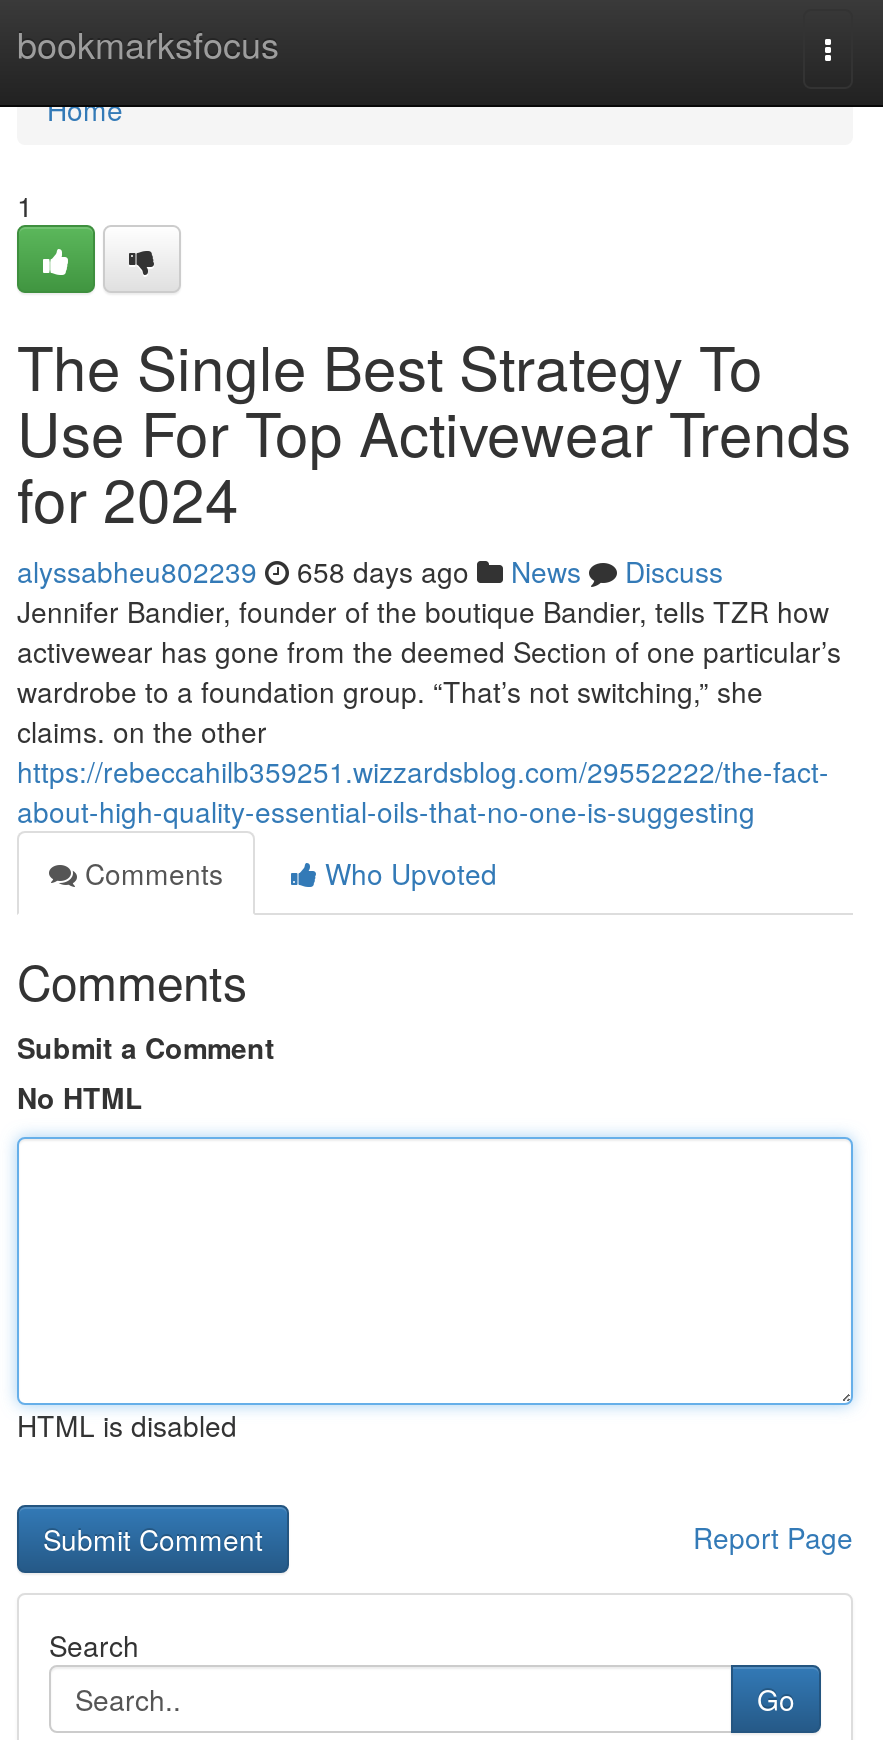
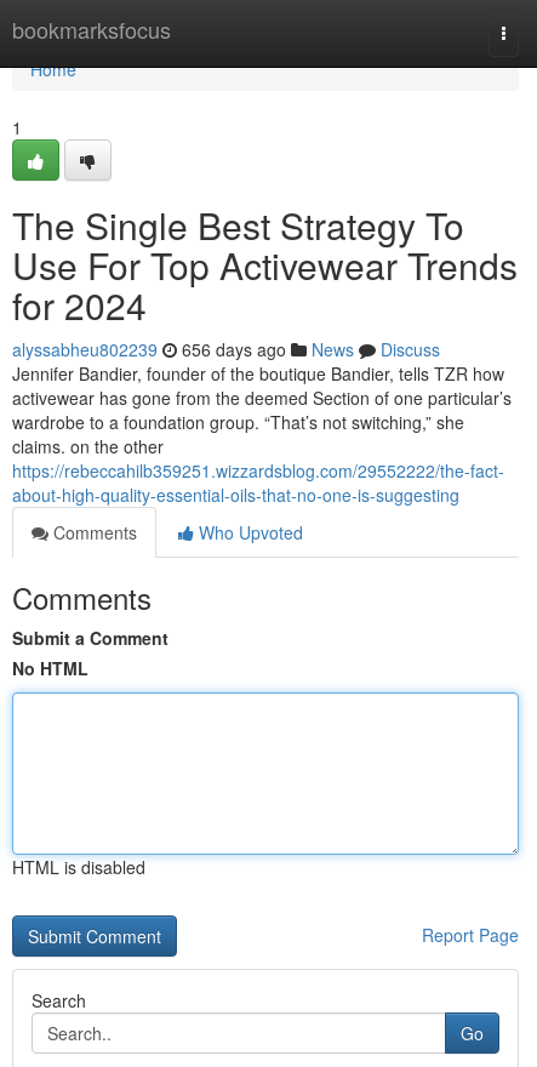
[17,551,723,591] alyssabheu802239 658 days ago News Discuss -> [12,337,440,361] alyssabheu802239 656 days ago News Discuss

